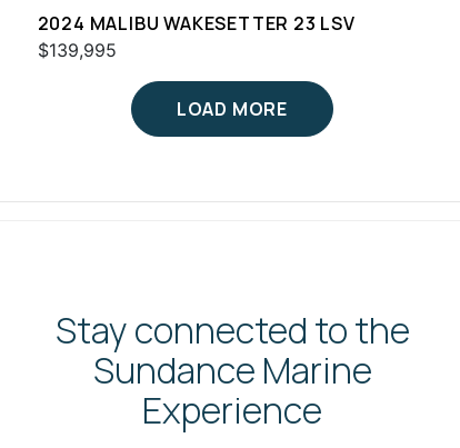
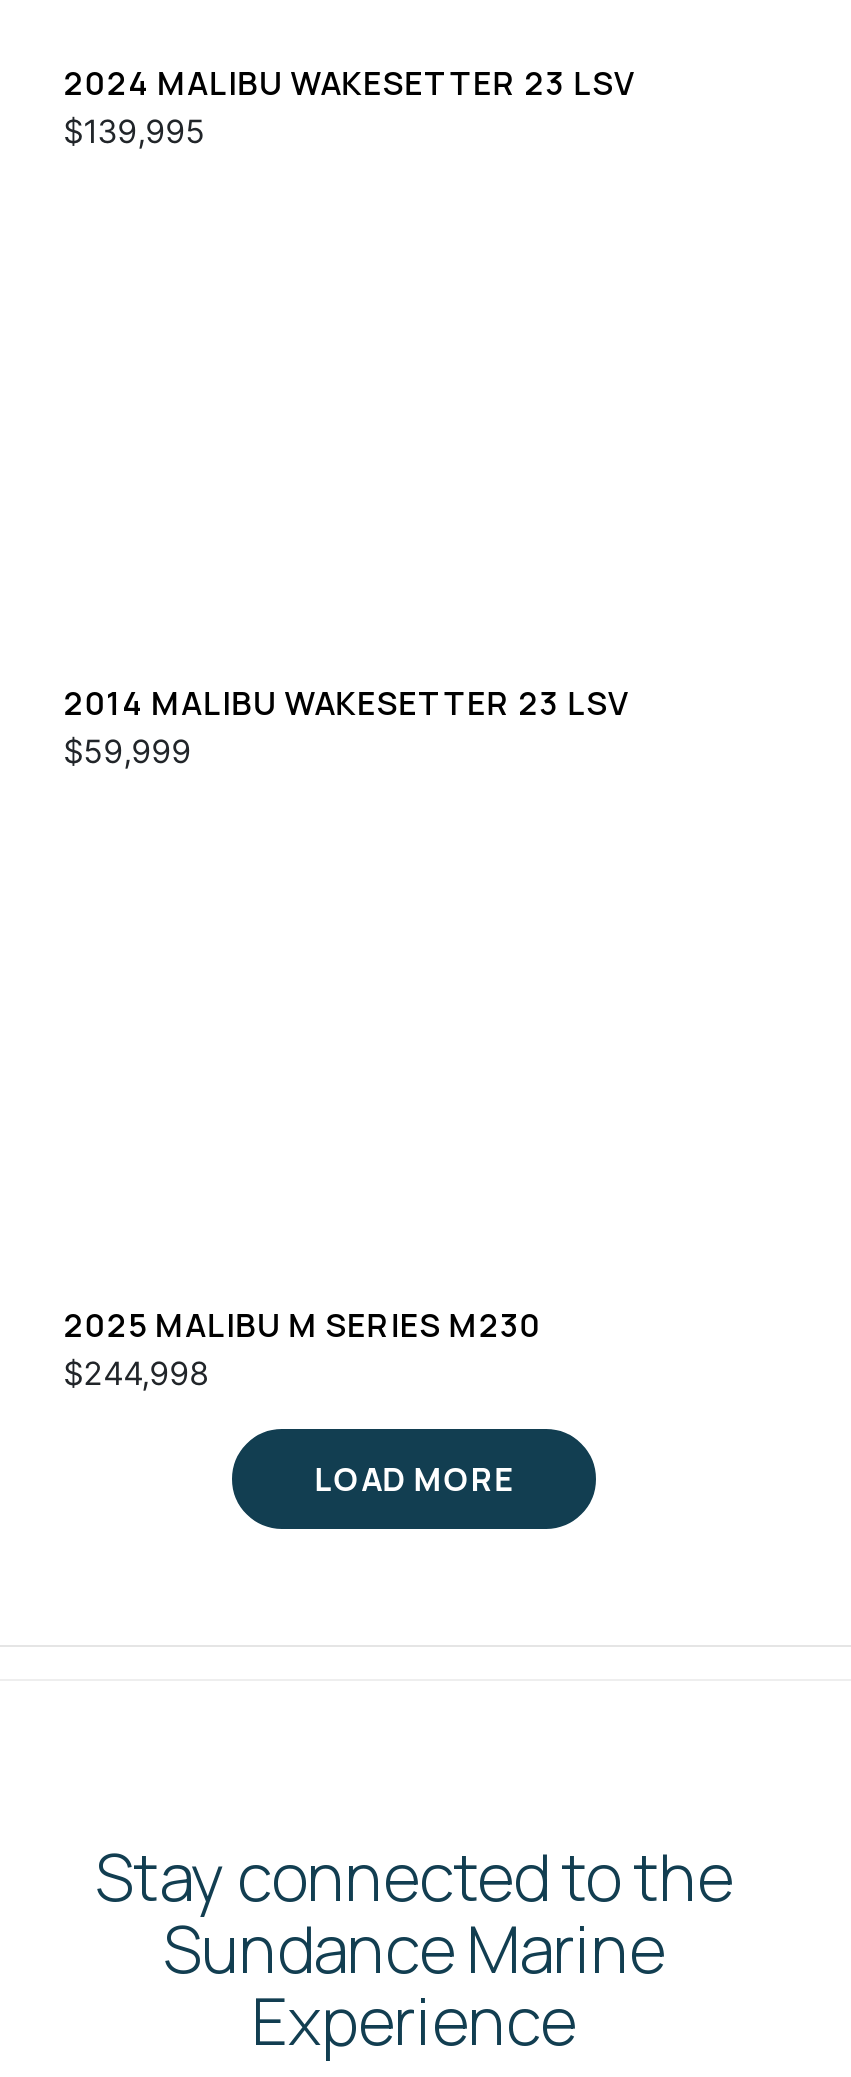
none -> [63,681,630,771] 2014 MALIBU WAKESETTER 23 LSV | $59,999
none -> [63,1302,541,1392] 2025 MALIBU M SERIES M230 | $244,998

